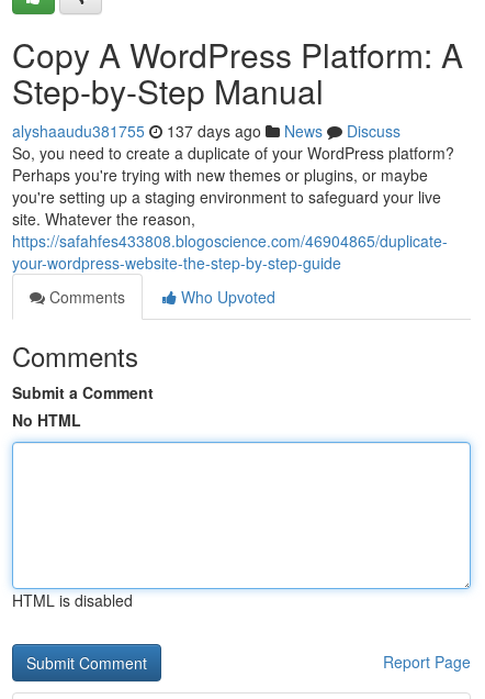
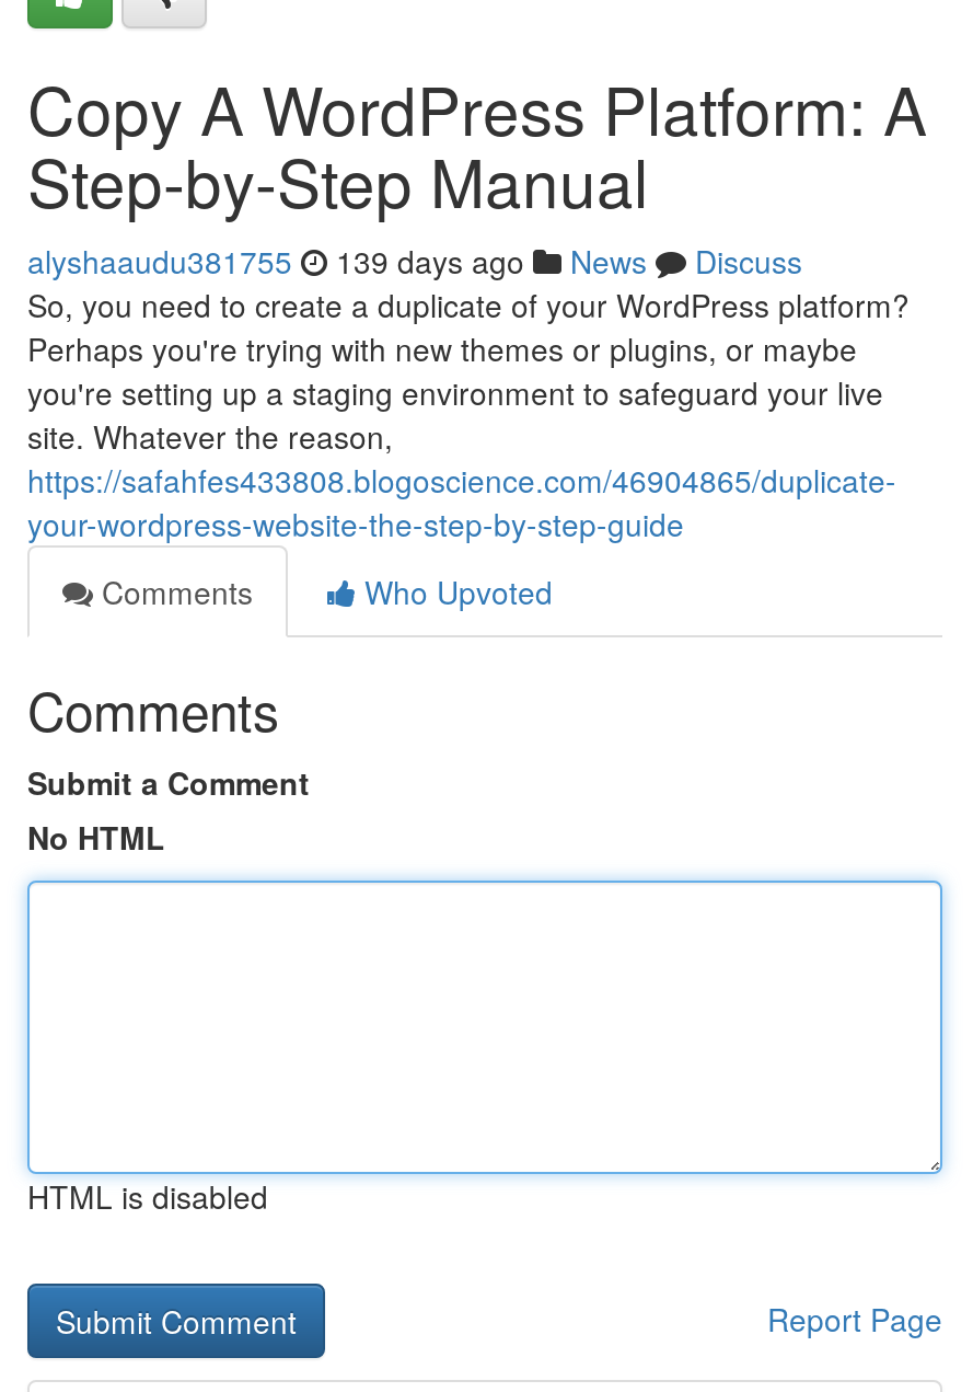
[12,120,401,142] alyshaaudu381755 137 days ago News Discuss -> [27,239,802,283] alyshaaudu381755 139 days ago News Discuss

